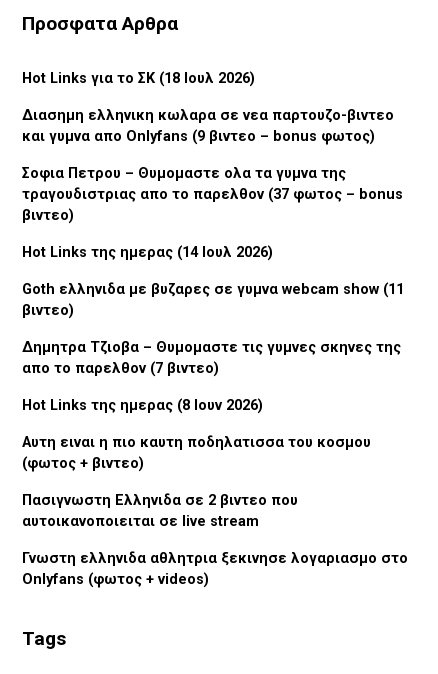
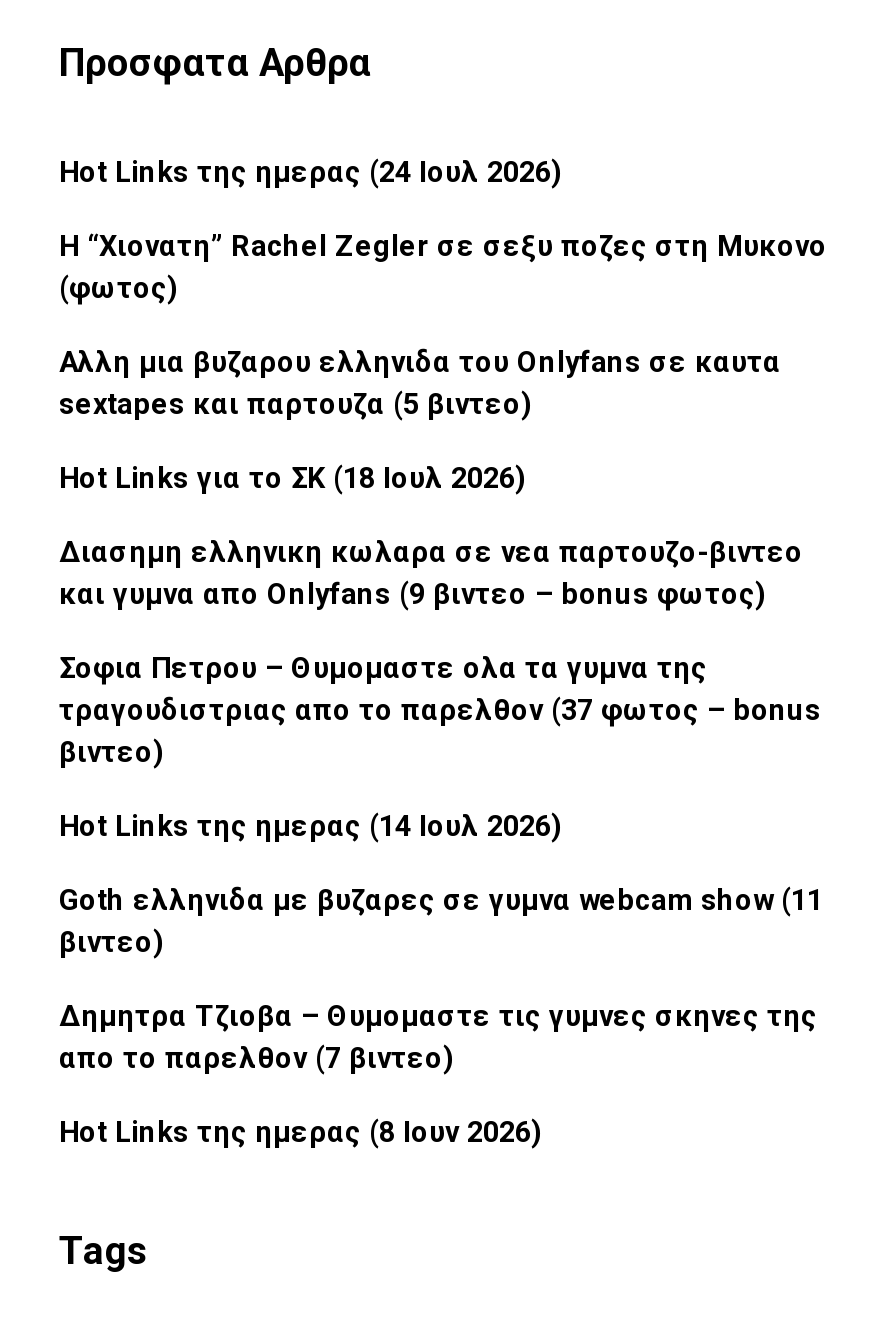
none -> [59,155,827,421] Hot Links της ημερας (24 Ιουλ 2026) | H “Χιονατη” Rachel Zegler σε σεξυ ποζες στη Μυκονο | (φωτος) | Αλλη μια βυζαρου ελληνιδα του Onlyfans σε καυτα | sextapes και παρτουζα (5 βιντεο)
moved [22,70,404,414] -> [59,461,823,1149]: Hot Links για το ΣΚ (18 Ιουλ 2026) | Διασημη ελληνικη κωλαρα σε νεα παρτουζο-βιντεο | και γυμνα απο Onlyfans (9 βιντεο – bonus φωτος) | ... | απο το παρελθον (7 βιντεο) | Hot Links της ημερας (8 Ιουν 2026)
[22,434,408,588] Αυτη ειναι η πιο καυτη ποδηλατισσα του κοσμου | (φωτος + βιντεο) | Πασιγνωστη Ελληνιδα σε 2 βιντεο που | αυτοικανοποιειται σε live stream | Γνωστη ελληνιδα αθλητρια ξεκινησε λογαριασμο στο | Onlyfans (φωτος + videos) -> none

